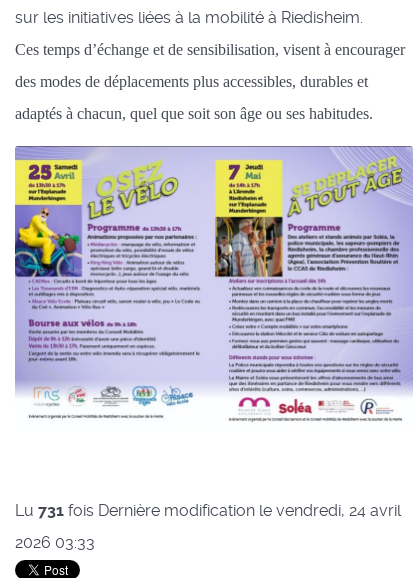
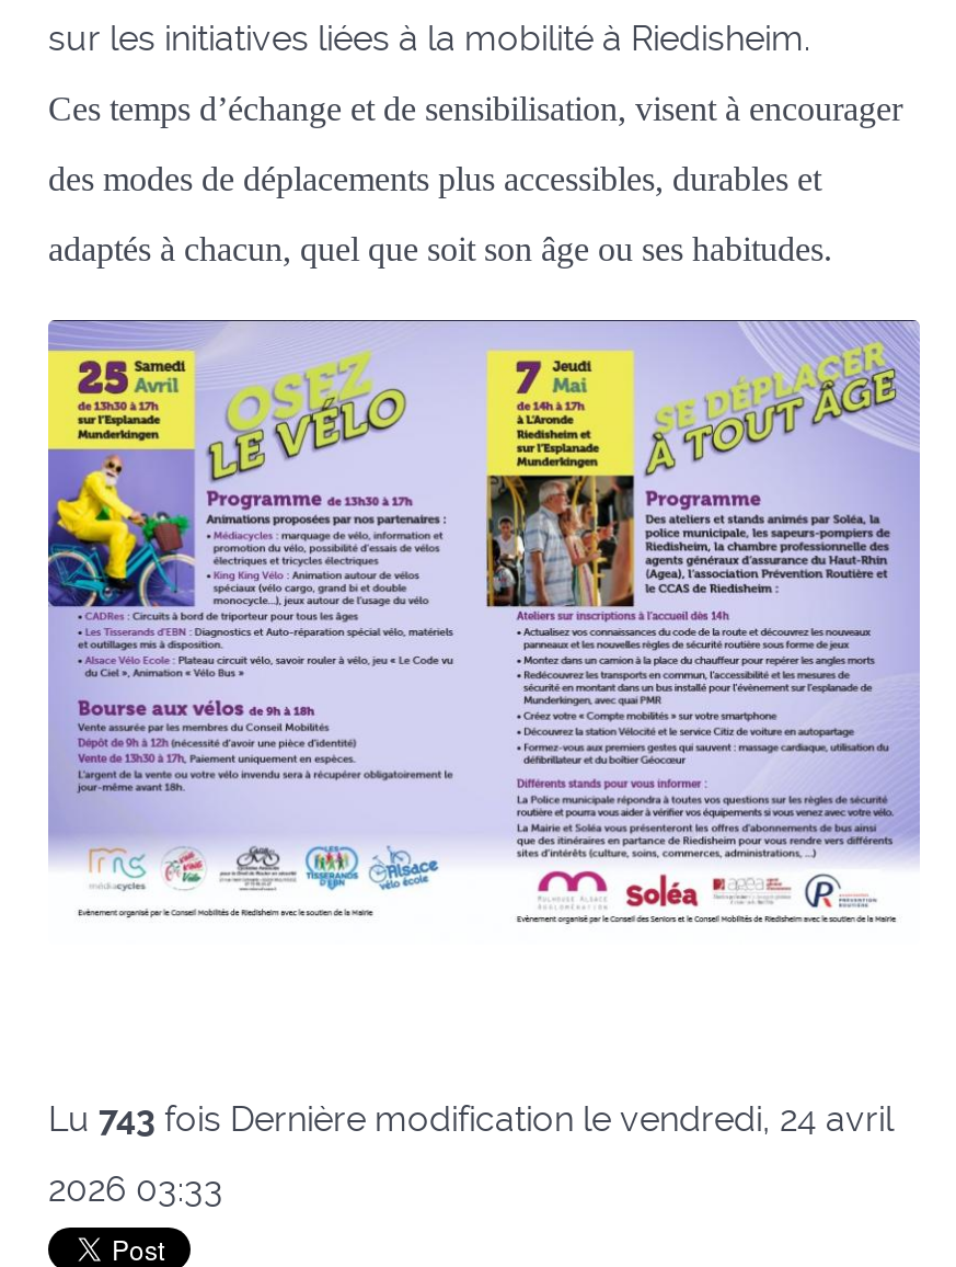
[15,500,401,519] Lu 731 fois Dernière modification le vendredi, 24 avril -> [48,1097,894,1139] Lu 743 fois Dernière modification le vendredi, 24 avril

